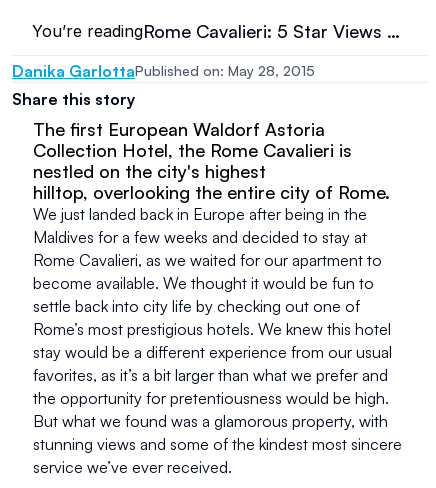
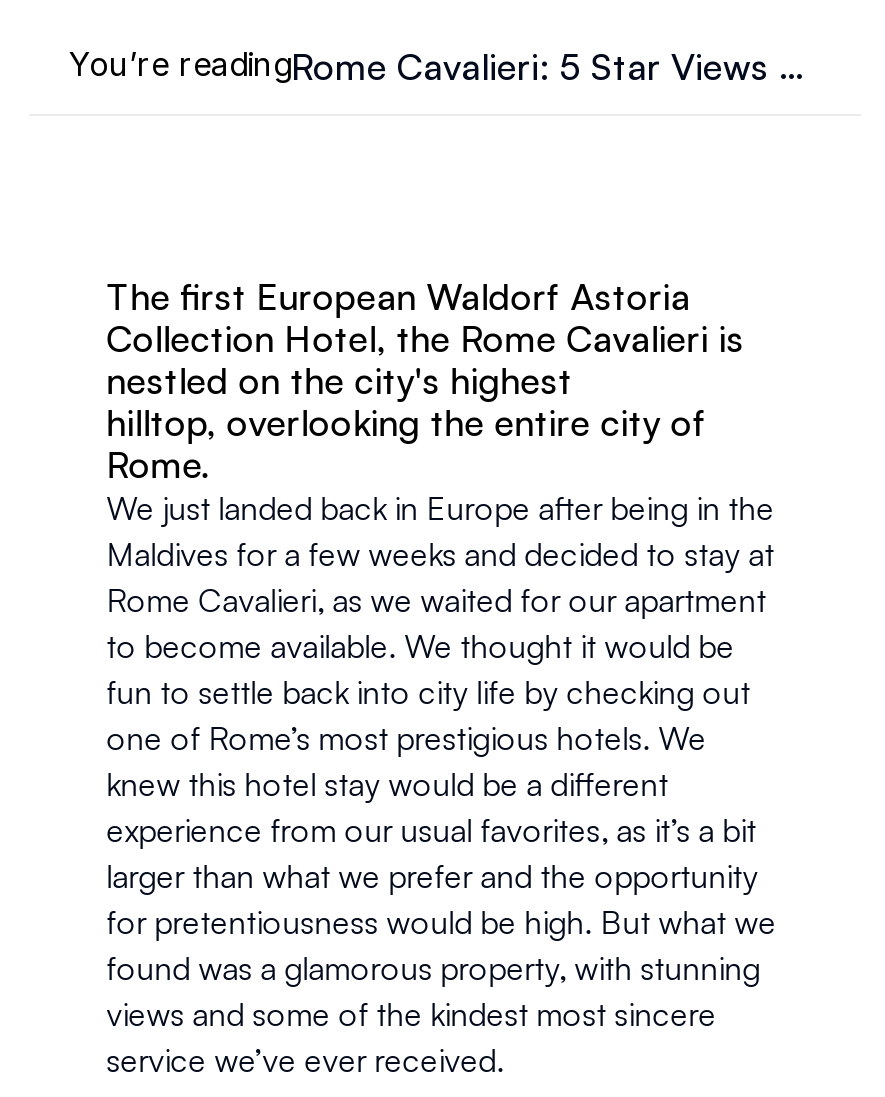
[12,61,315,109] Danika GarlottaPublished on: May 28, 2015 | Share this story -> none

